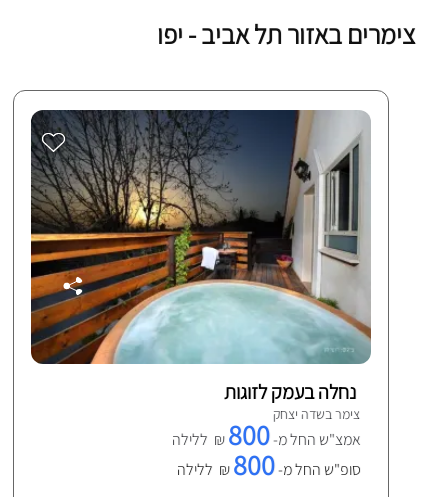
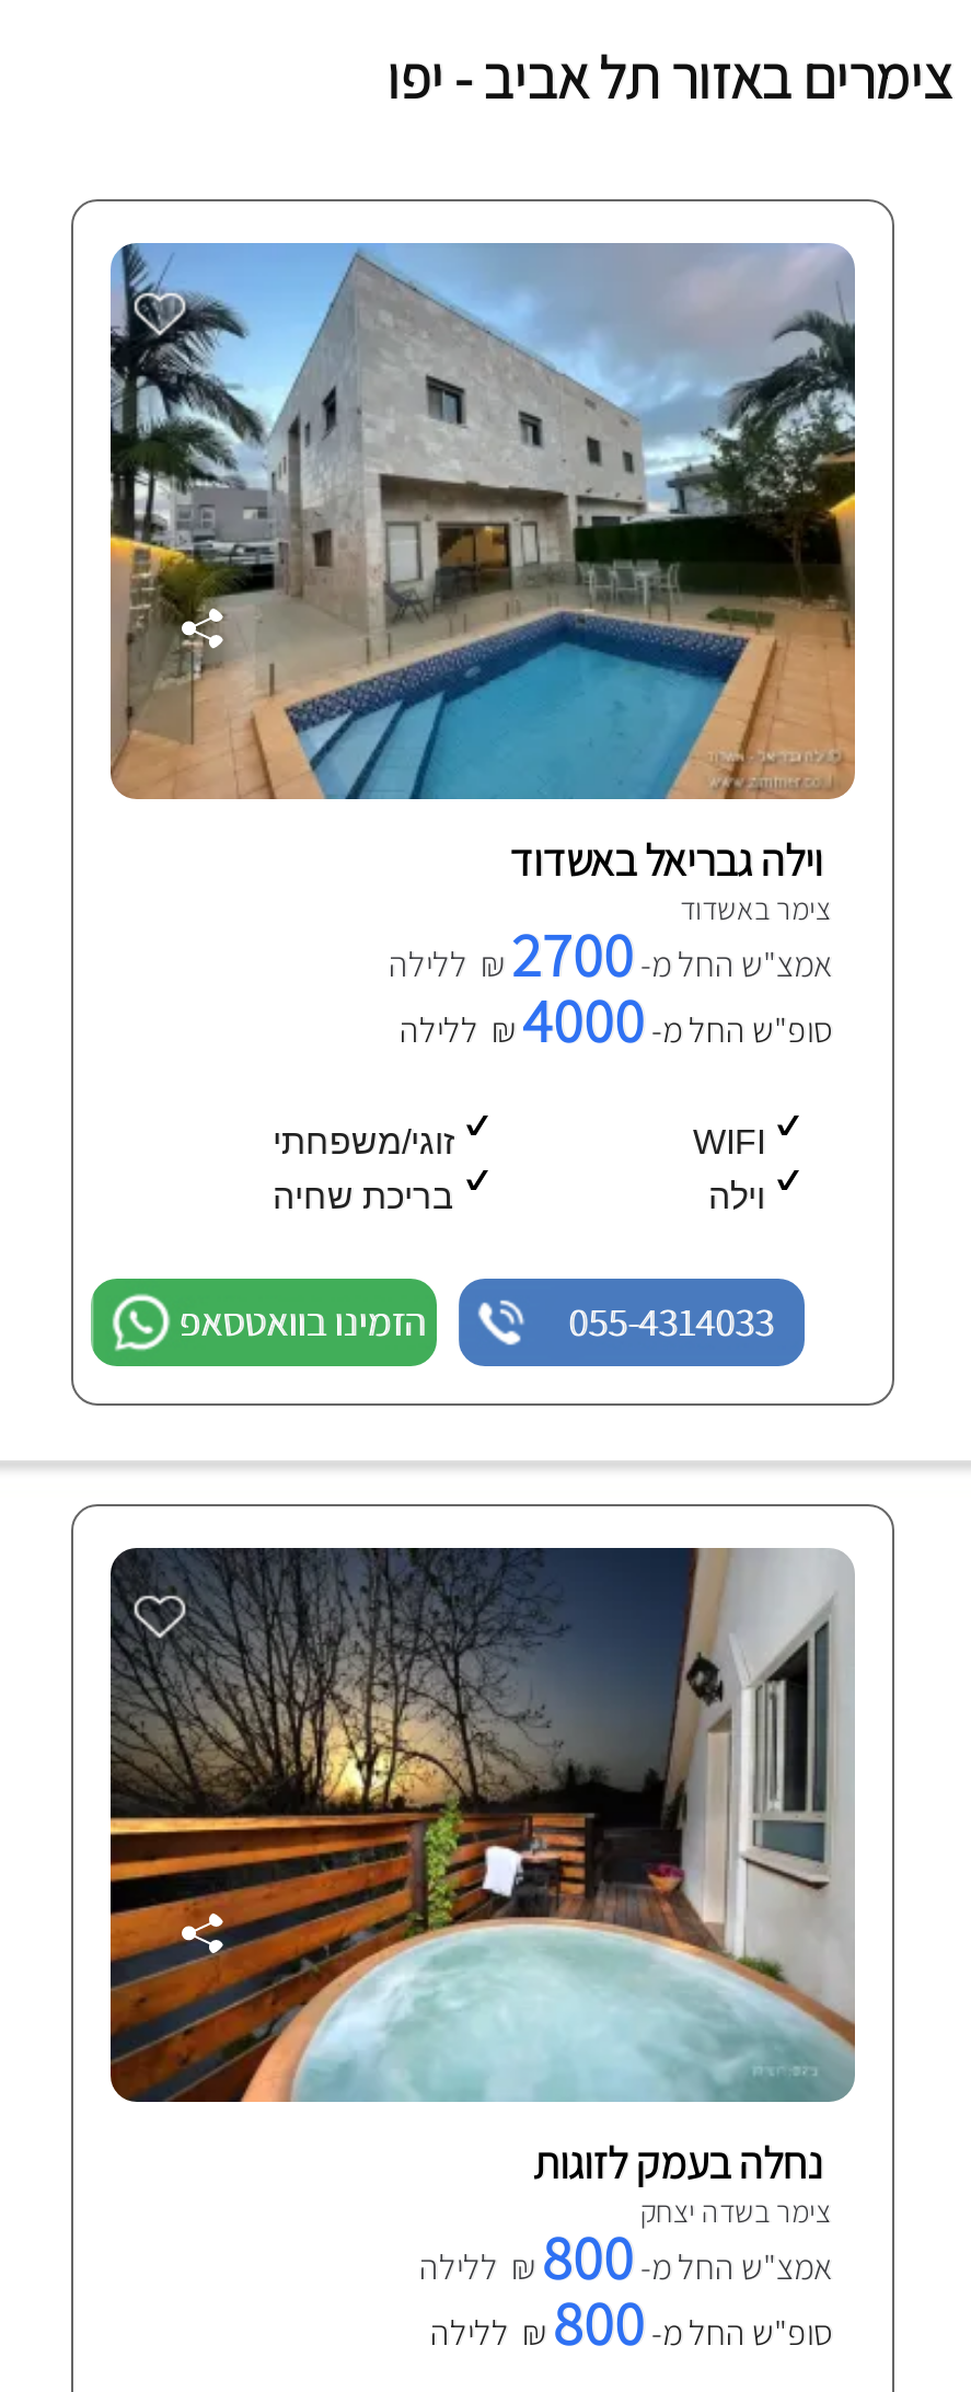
none -> [108,243,857,1346] [image] | וילה גבריאל באשדוד | צימר באשדוד | אמצ"ש החל מ-2700₪ ללילה | סופ"ש החל מ-4000₪ ללילה | WIFI | זוגי/משפחתי | וילה | בריכת שחיה | הזמינו בוואטסאפ | 055-4314033

